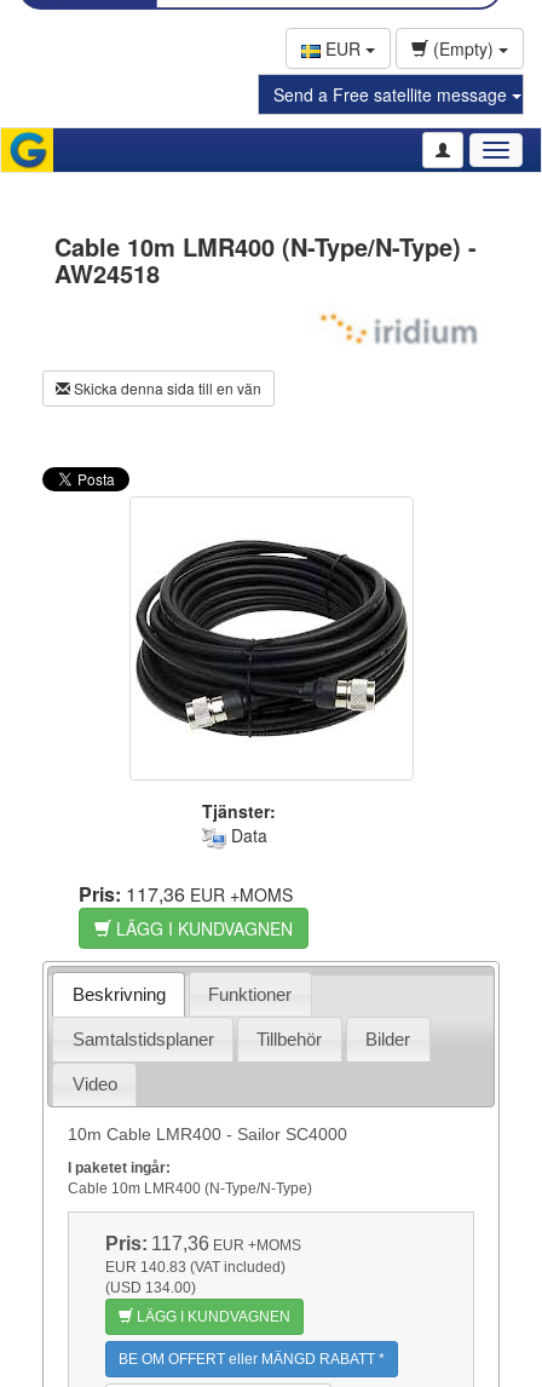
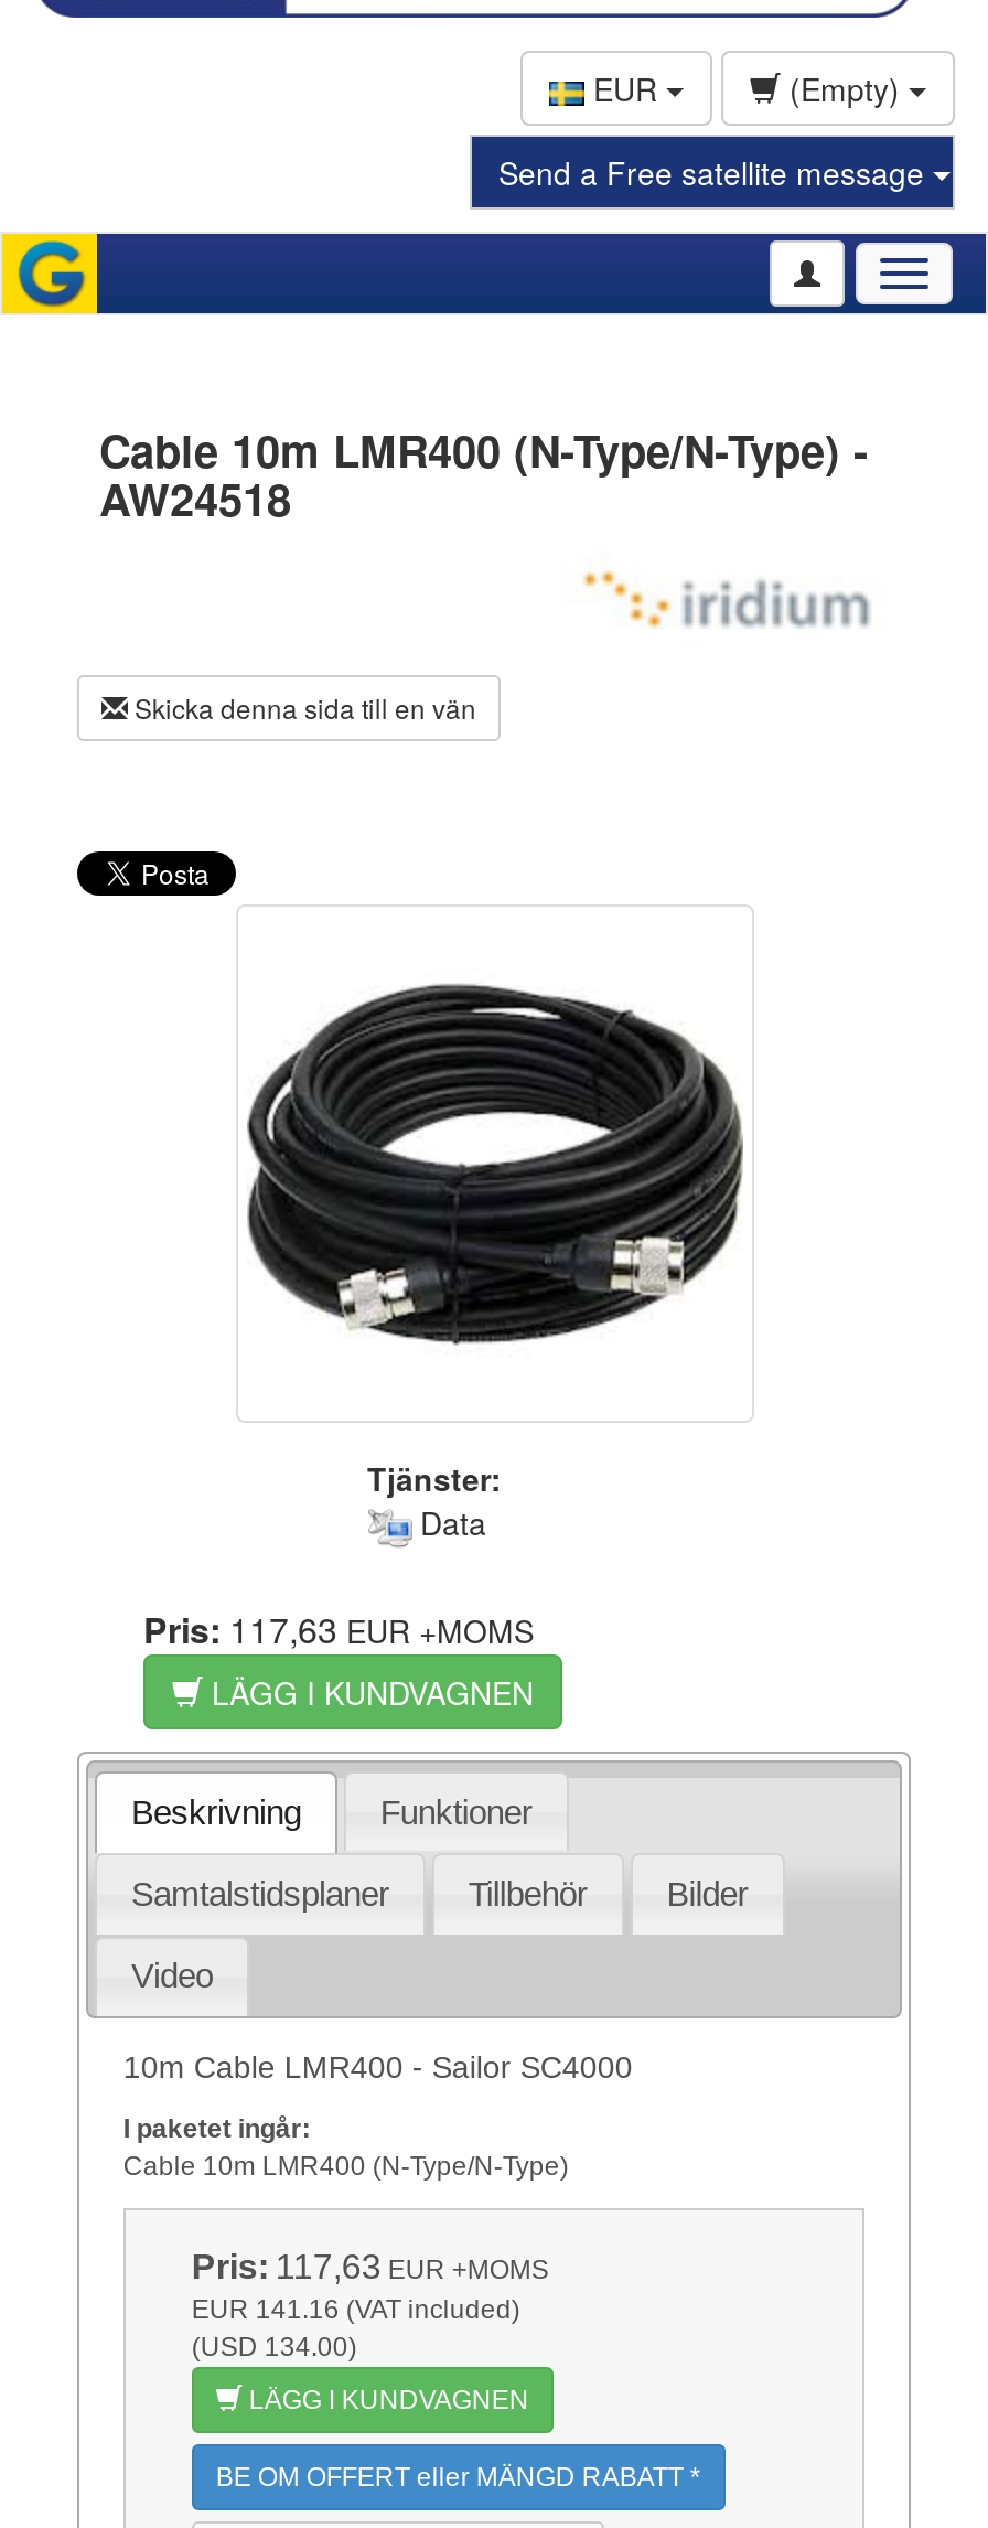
[79,880,293,907] Pris: 117,36 EUR +MOMS -> [143,1603,534,1654] Pris: 117,63 EUR +MOMS
[105,1233,301,1254] Pris: 117,36 EUR +MOMS -> [192,2248,549,2285] Pris: 117,63 EUR +MOMS
[105,1259,285,1276] EUR 140.83 (VAT included) -> [192,2294,520,2325] EUR 141.16 (VAT included)

